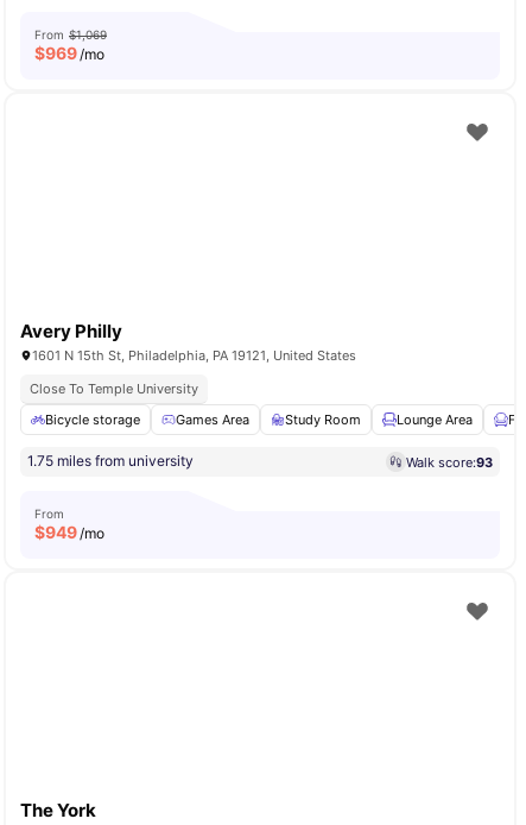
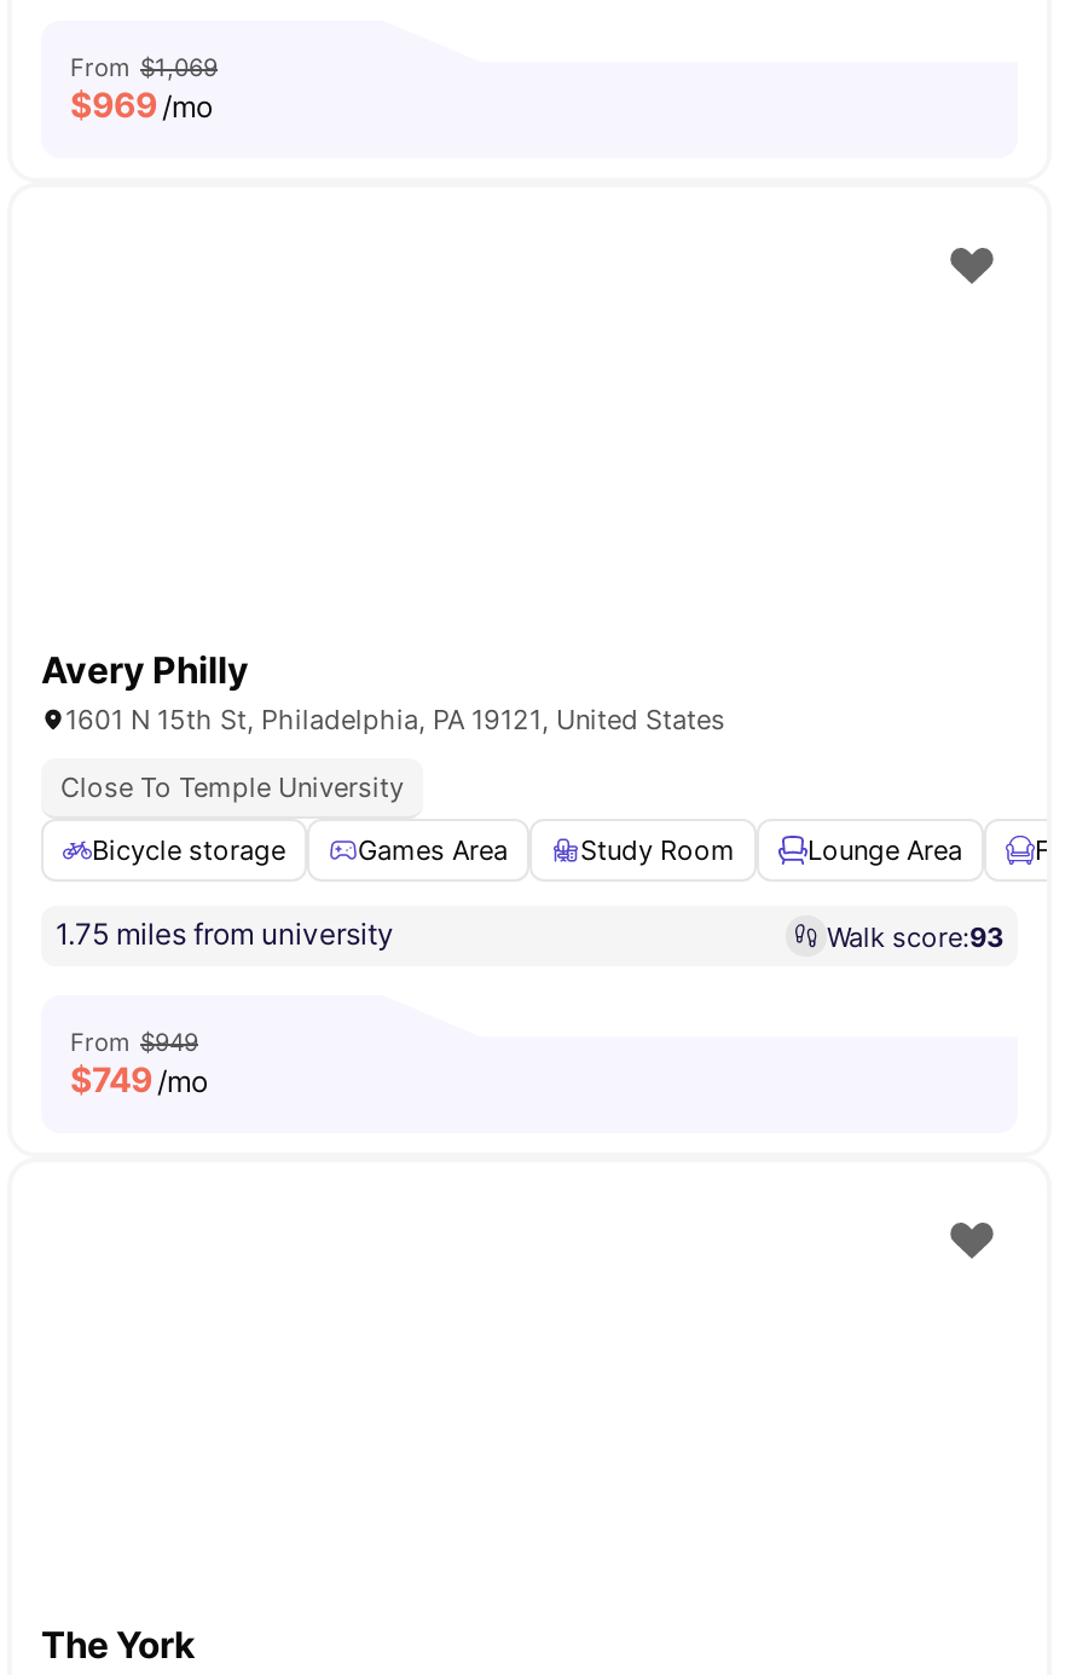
[34,506,104,542] From | $949 /mo -> [70,1027,208,1099] From $949 | $749 /mo

